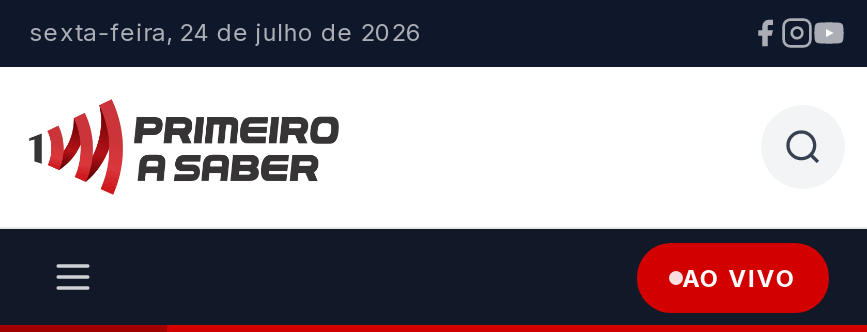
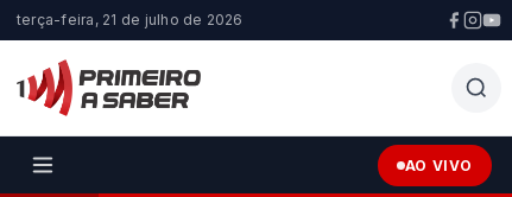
[29,17,422,47] sexta-feira, 24 de julho de 2026 -> [17,11,243,28] terça-feira, 21 de julho de 2026

